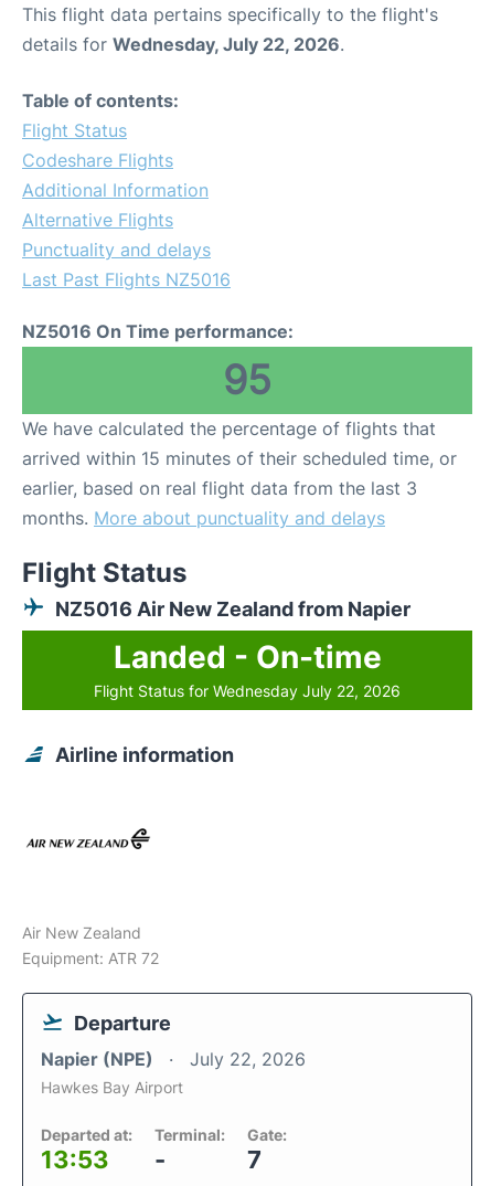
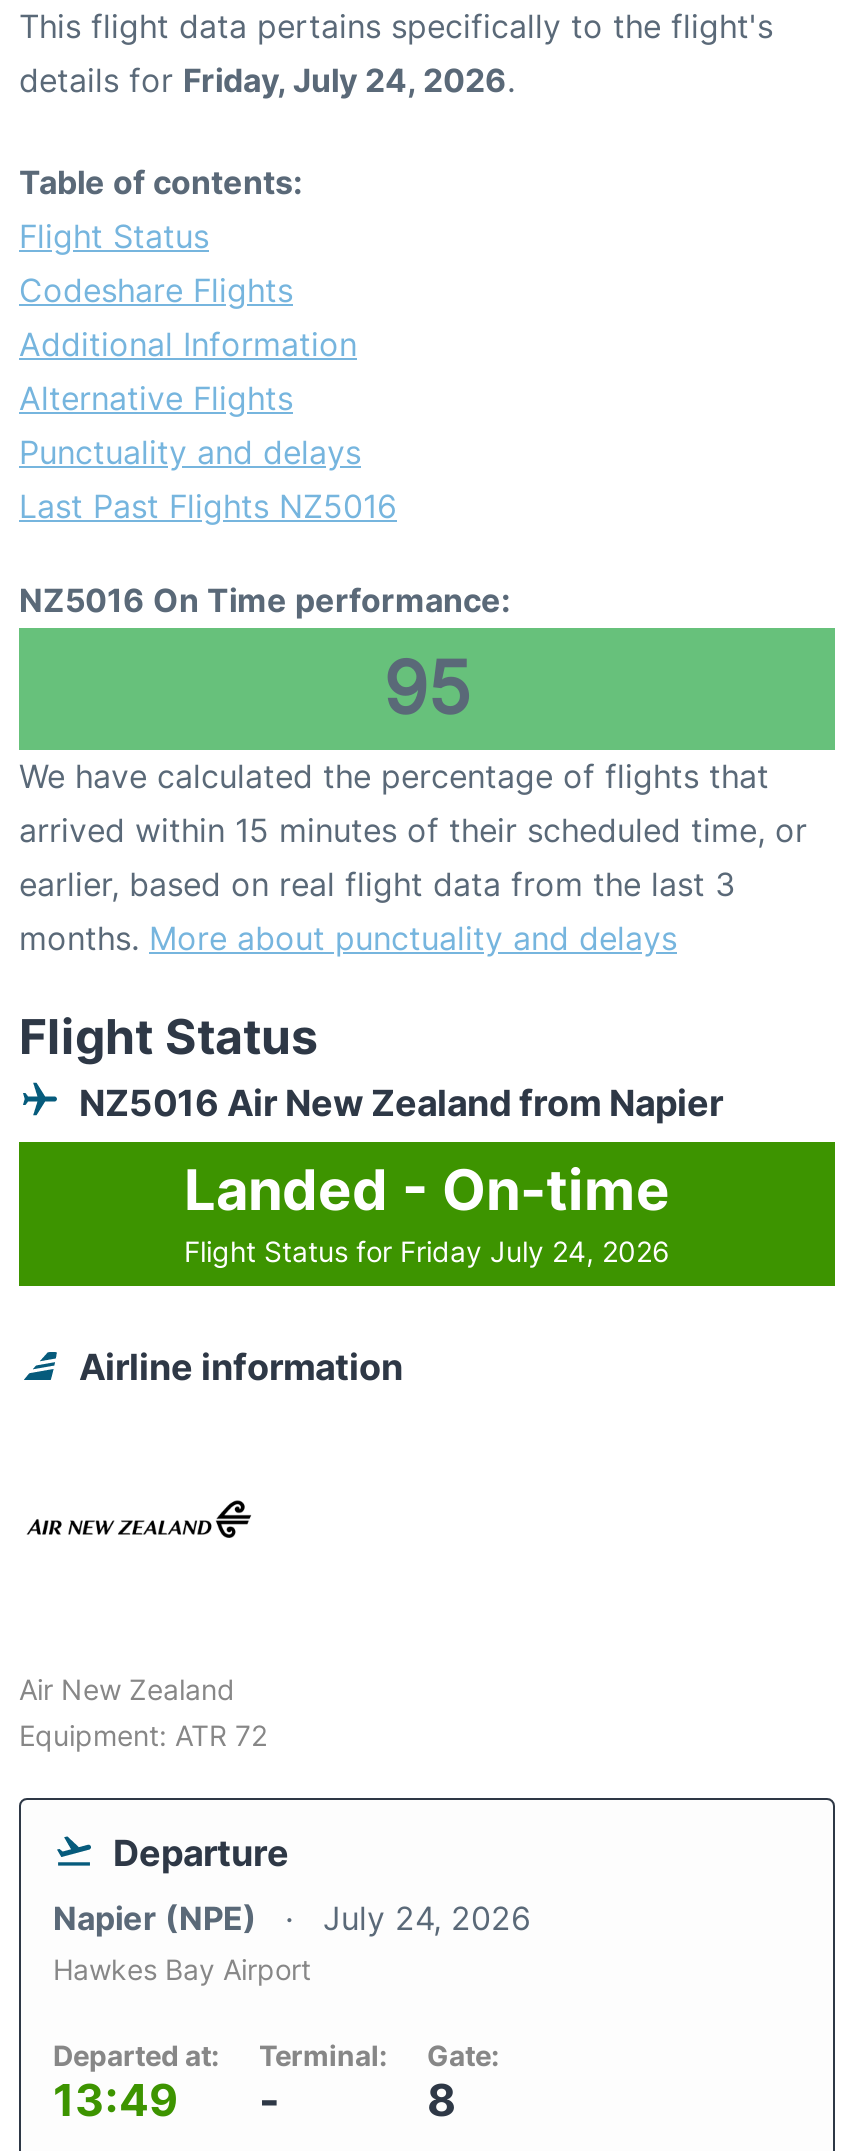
[22,34,344,56] details for Wednesday, July 22, 2026. -> [19,61,515,101] details for Friday, July 24, 2026.
[94,682,401,701] Flight Status for Wednesday July 22, 2026 -> [184,1235,670,1269] Flight Status for Friday July 24, 2026
[41,1048,306,1070] Napier (NPE) July 22, 2026 -> [53,1899,531,1939] Napier (NPE) July 24, 2026
[41,1146,109,1174] 13:53 -> [53,2075,179,2127] 13:49
[247,1146,262,1174] 7 -> [427,2075,457,2127] 8

